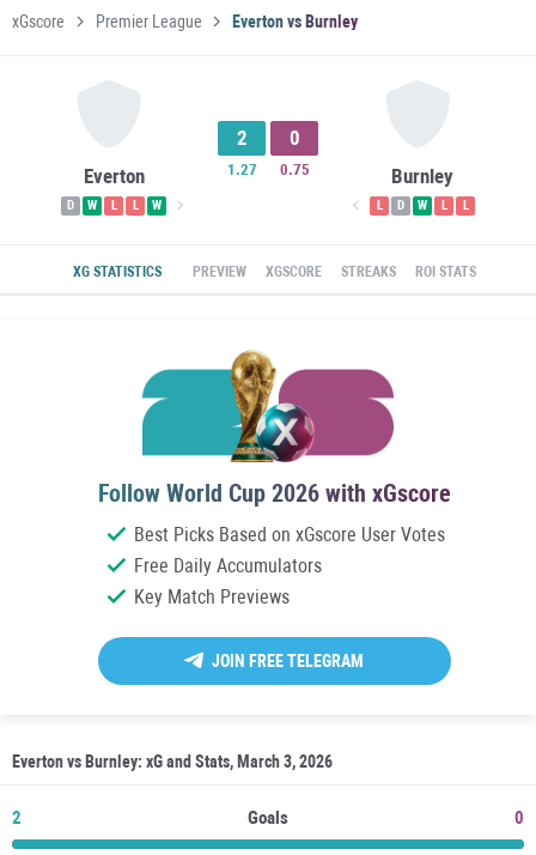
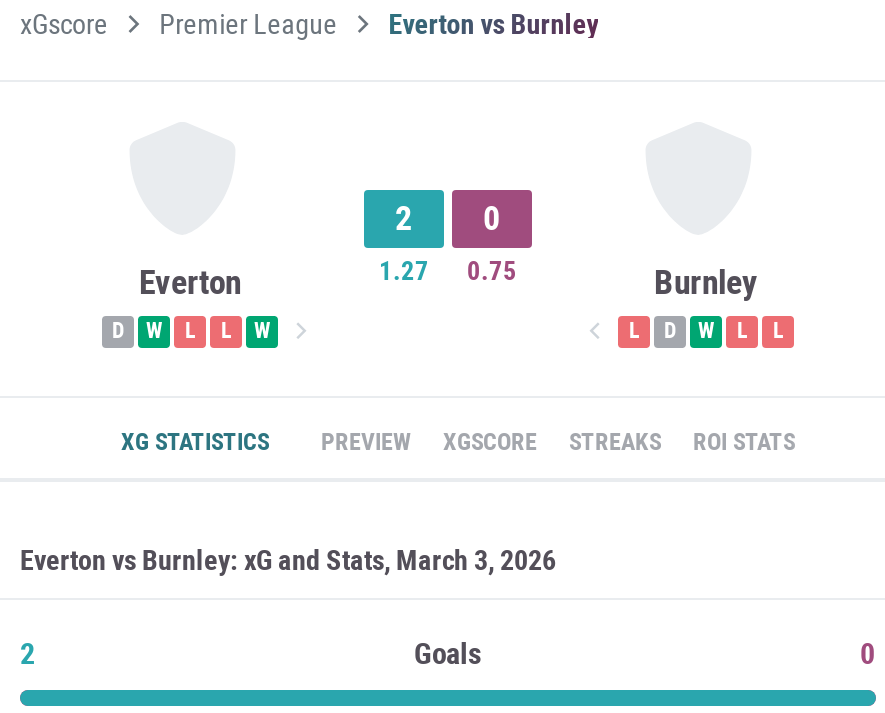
[98,350,450,671] [image] | Follow World Cup 2026 with xGscore | Best Picks Based on xGscore User Votes | Free Daily Accumulators | Key Match Previews | JOIN FREE TELEGRAM -> none

